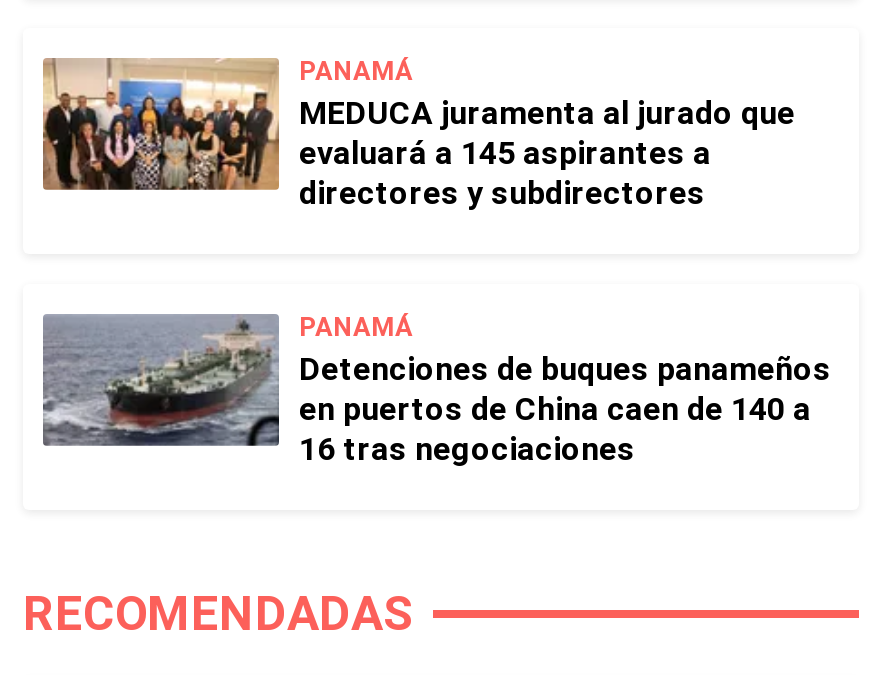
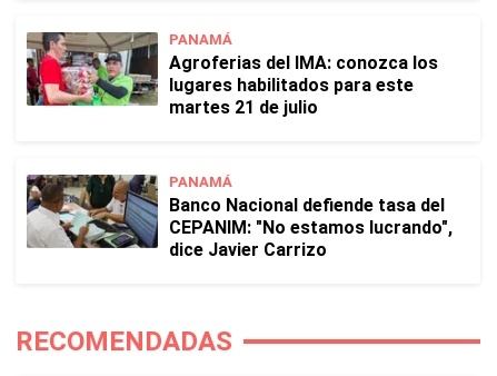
[41,58,795,212] [image] | MEDUCA juramenta al jurado que | evaluará a 145 aspirantes a | directores y subdirectores -> [26,32,438,118] [image] | Agroferias del IMA: conozca los | lugares habilitados para este | martes 21 de julio
[43,314,831,468] [image] | Detenciones de buques panameños | en puertos de China caen de 140 a | 16 tras negociaciones -> [26,174,453,261] [image] | Banco Nacional defiende tasa del | CEPANIM: "No estamos lucrando", | dice Javier Carrizo

